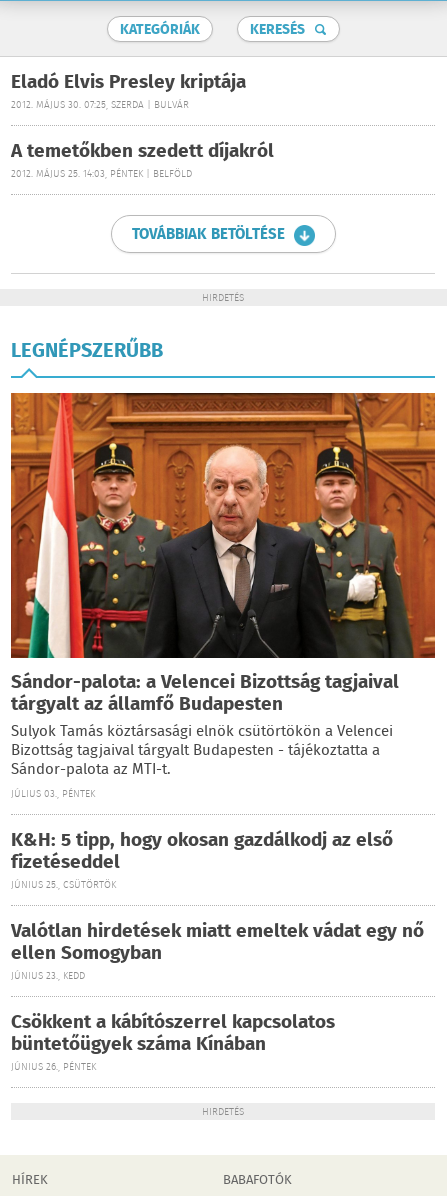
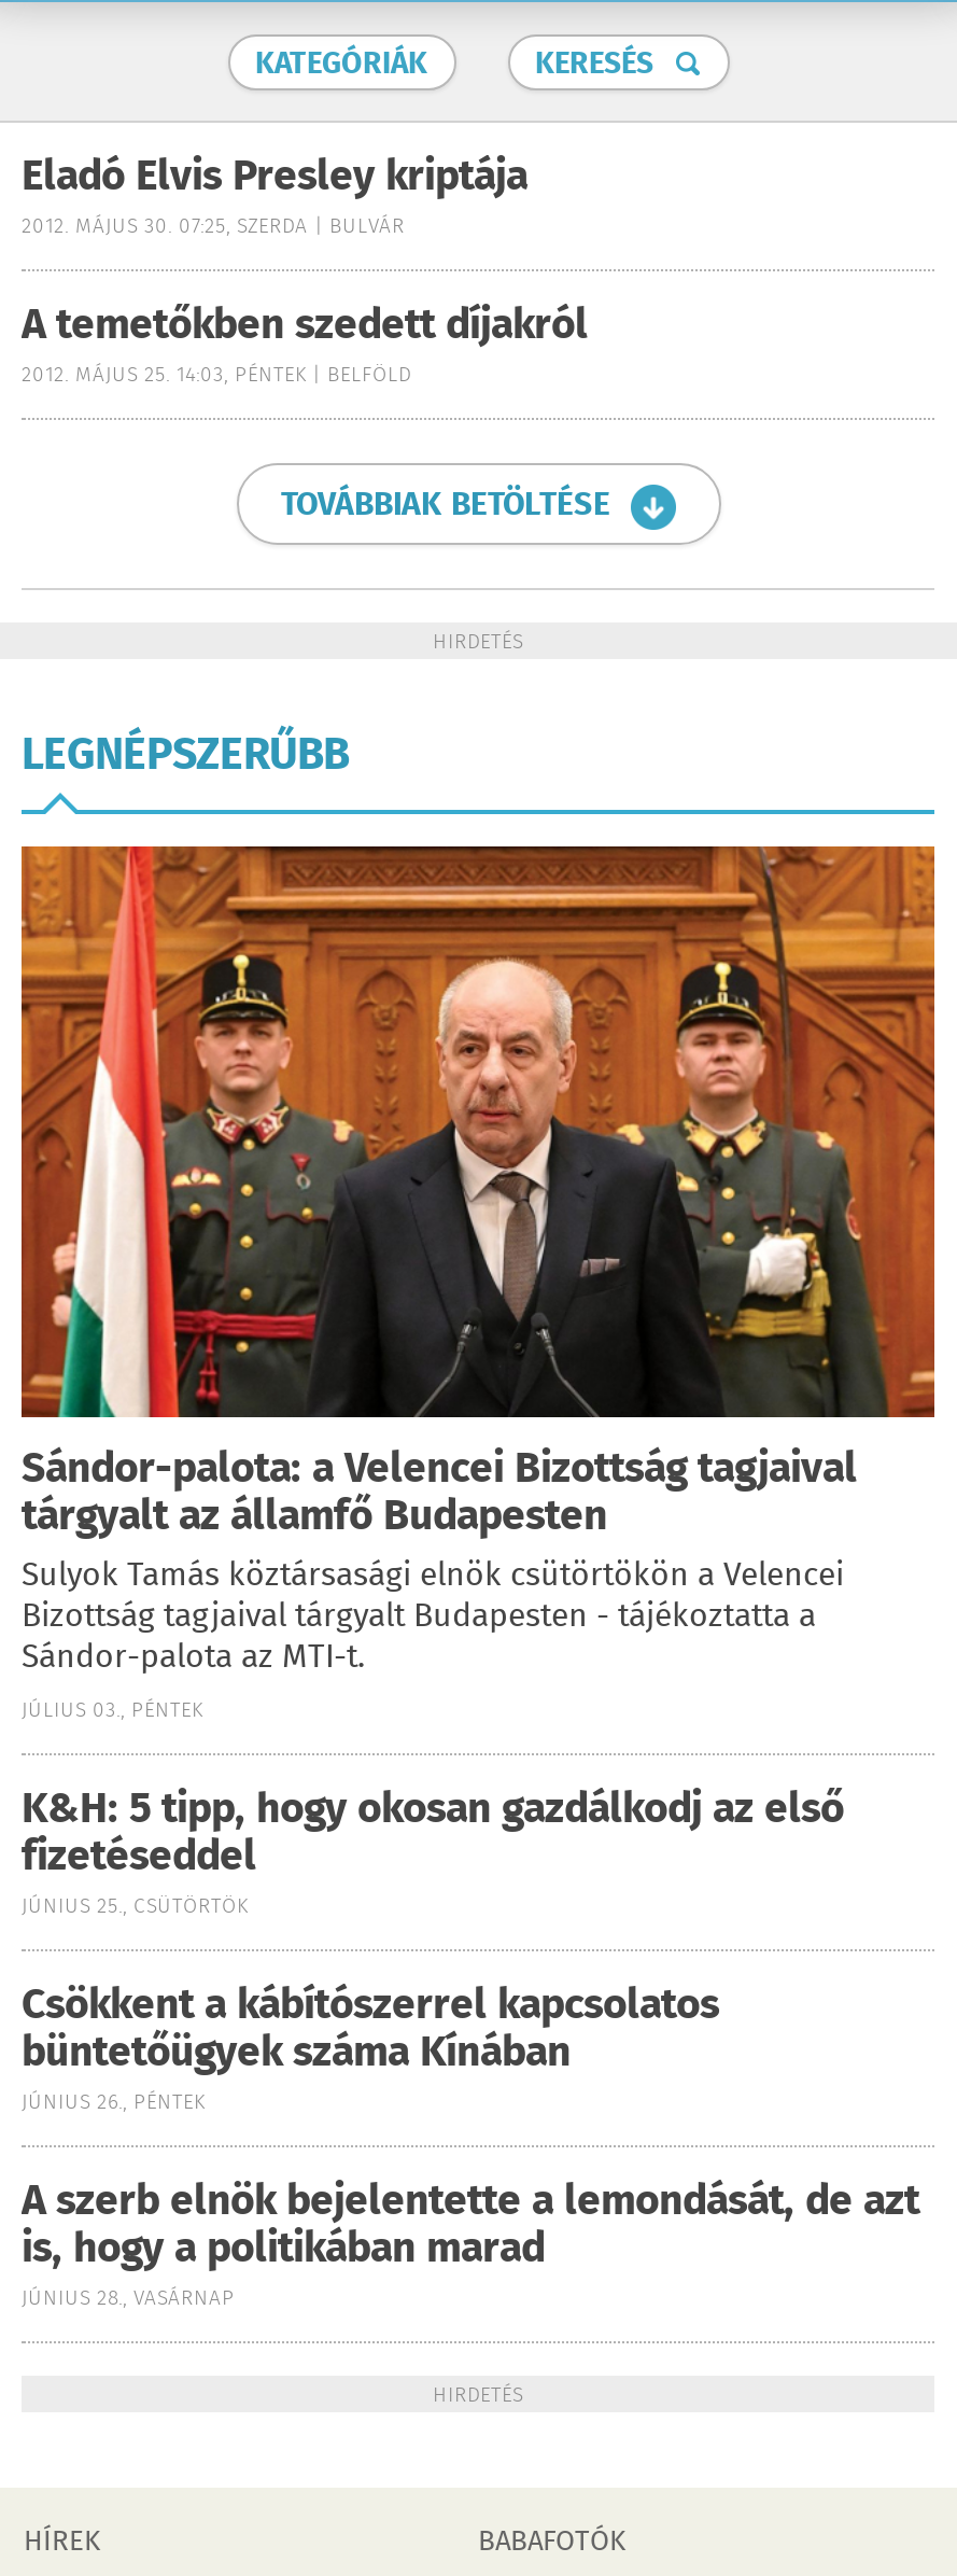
[11,917,424,984] Valótlan hirdetések miatt emeltek vádat egy nő | ellen Somogyban | JÚNIUS 23., KEDD -> none
moved [11,1008,335,1075] -> [22,1975,719,2119]: Csökkent a kábítószerrel kapcsolatos | büntetőügyek száma Kínában | JÚNIUS 26., PÉNTEK
none -> [22,2171,919,2315] A szerb elnök bejelentette a lemondását, de azt | is, hogy a politikában marad | JÚNIUS 28., VASÁRNAP

